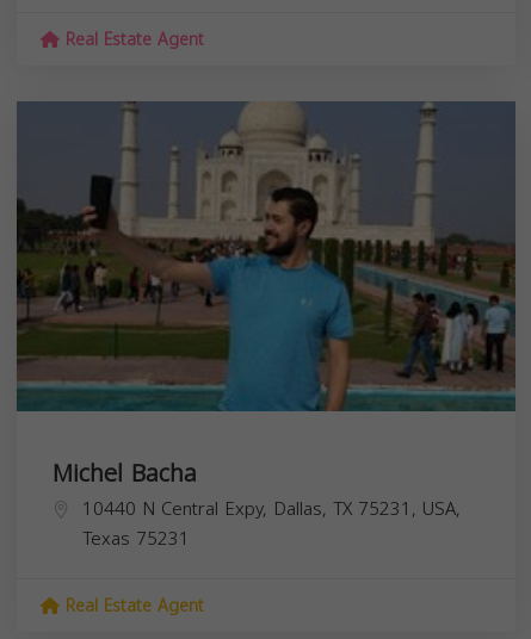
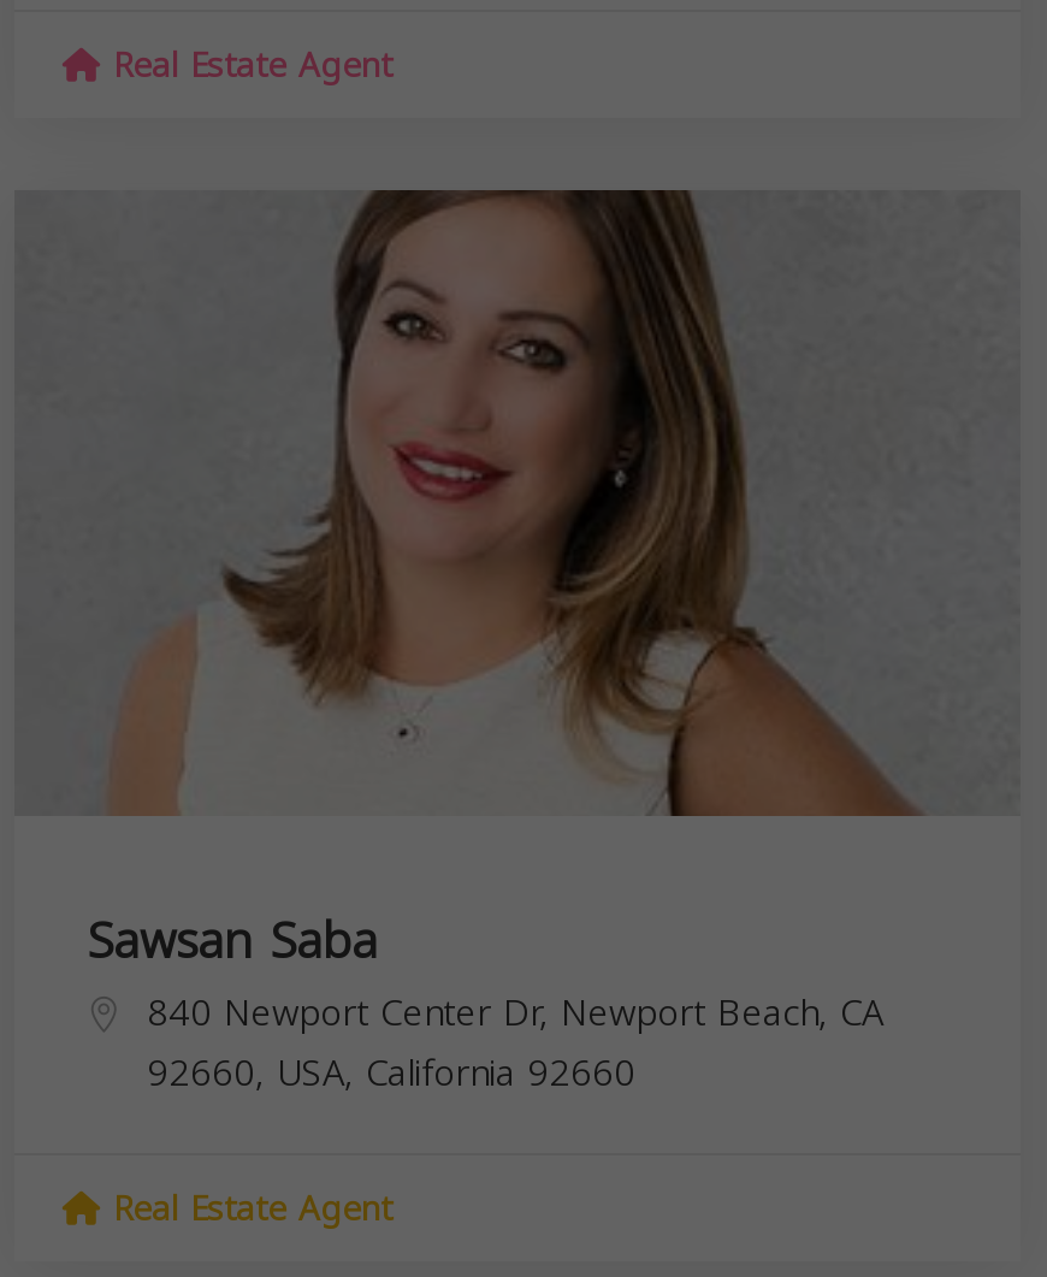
[16,100,517,555] [image] | Michel Bacha | 10440 N Central Expy, Dallas, TX 75231, USA, | Texas 75231 -> [14,188,1021,1106] [image] | Sawsan Saba | 840 Newport Center Dr, Newport Beach, CA | 92660, USA, California 92660

